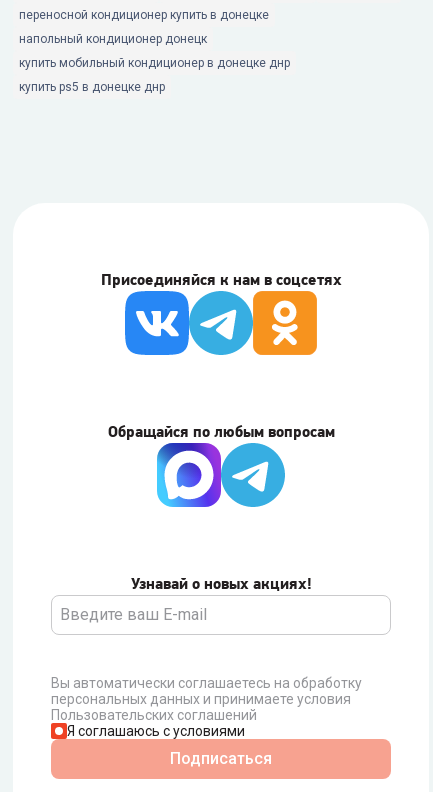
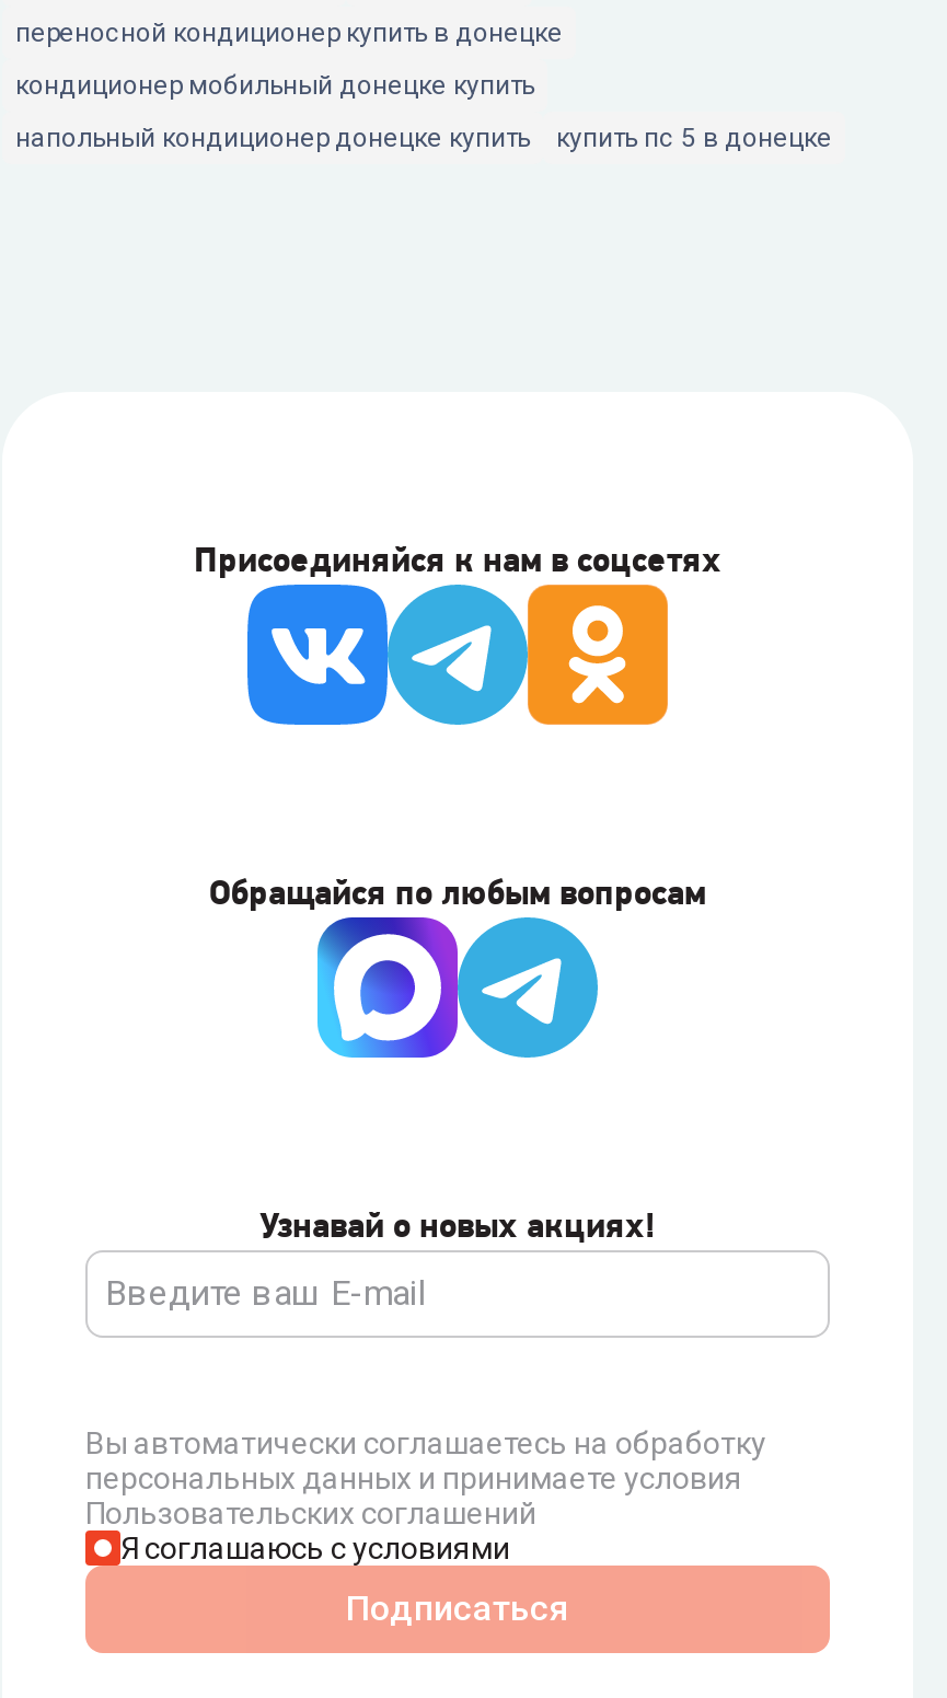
[19,32,290,94] напольный кондиционер донецк | купить мобильный кондиционер в донецке днр | купить ps5 в донецке днр -> [15,70,832,153] кондиционер мобильный донецке купить | напольный кондиционер донецке купить | купить пс 5 в донецке

